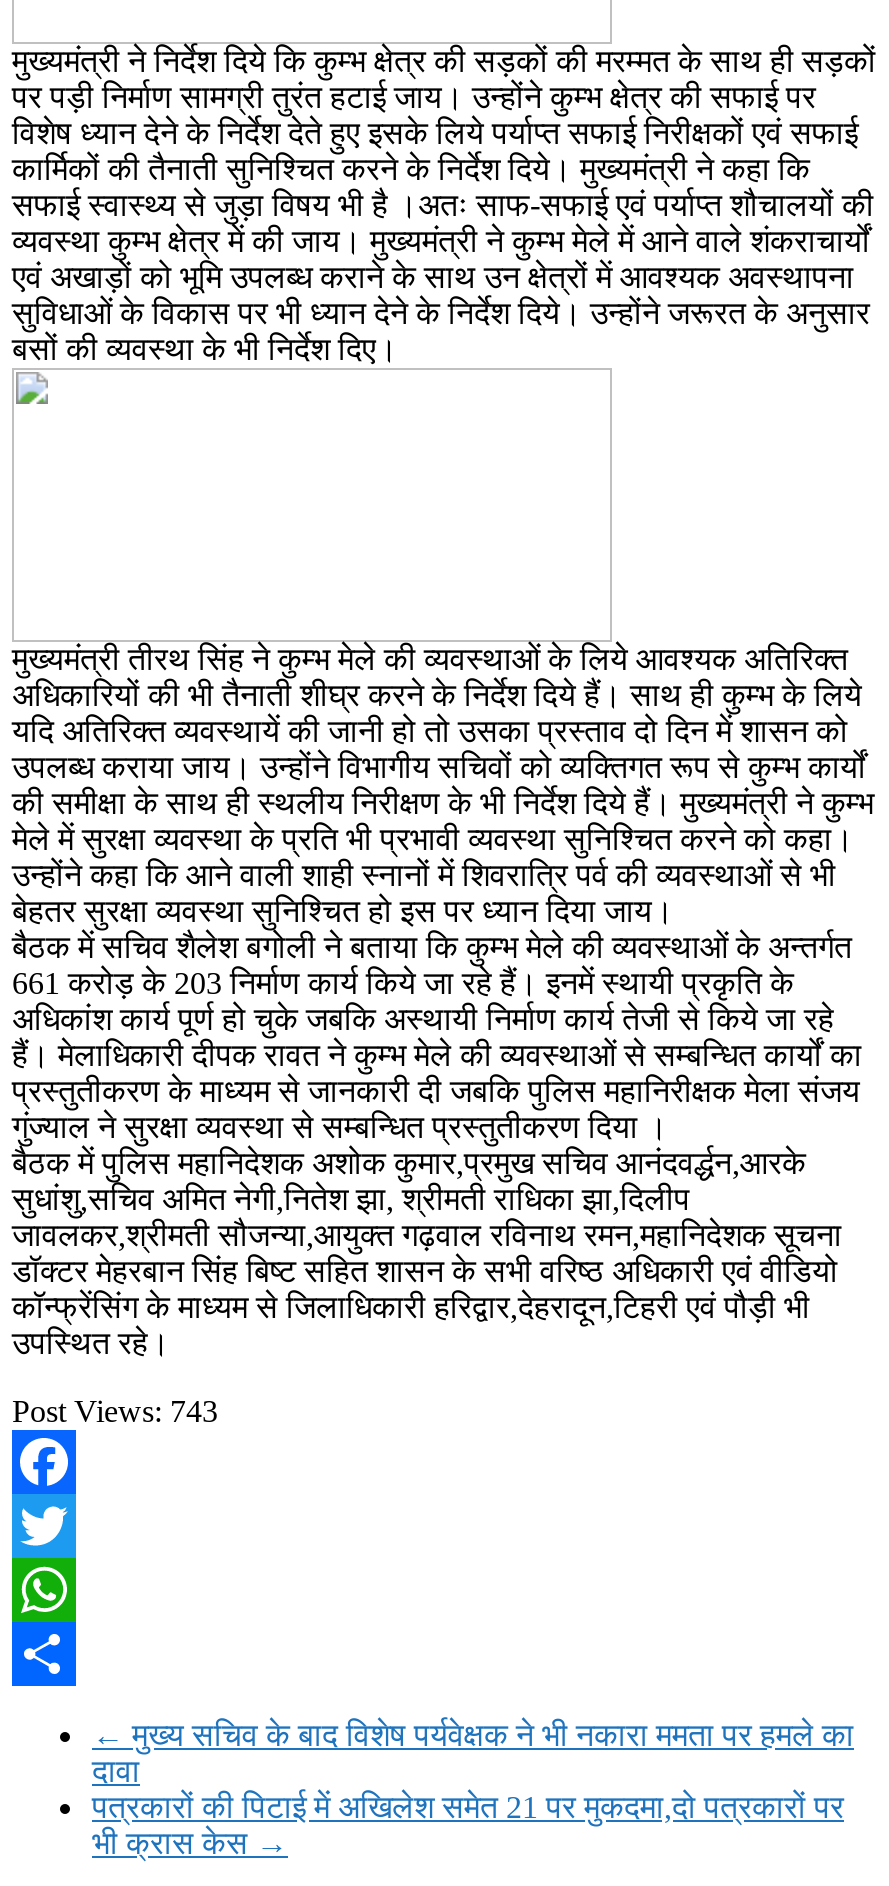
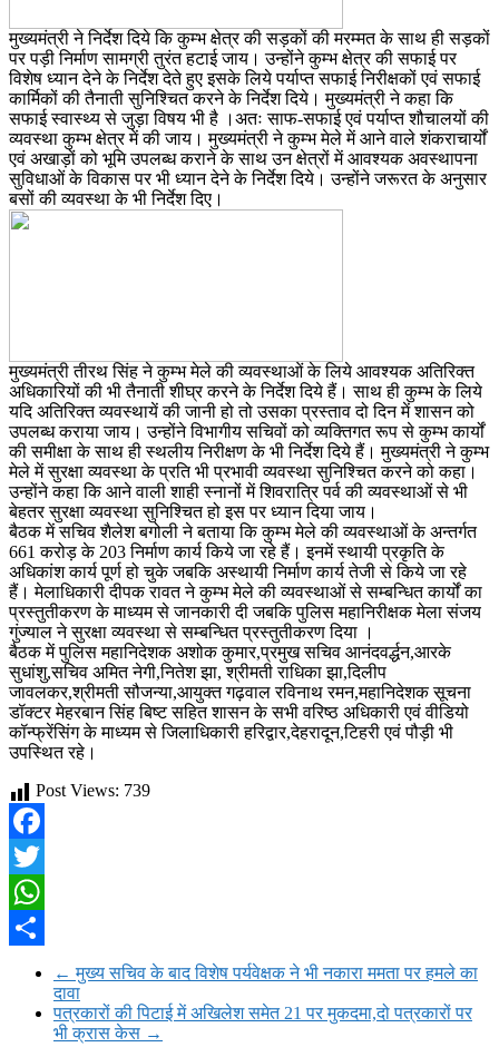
[12,1393,218,1427] Post Views: 743 -> [36,780,150,799] Post Views: 739

